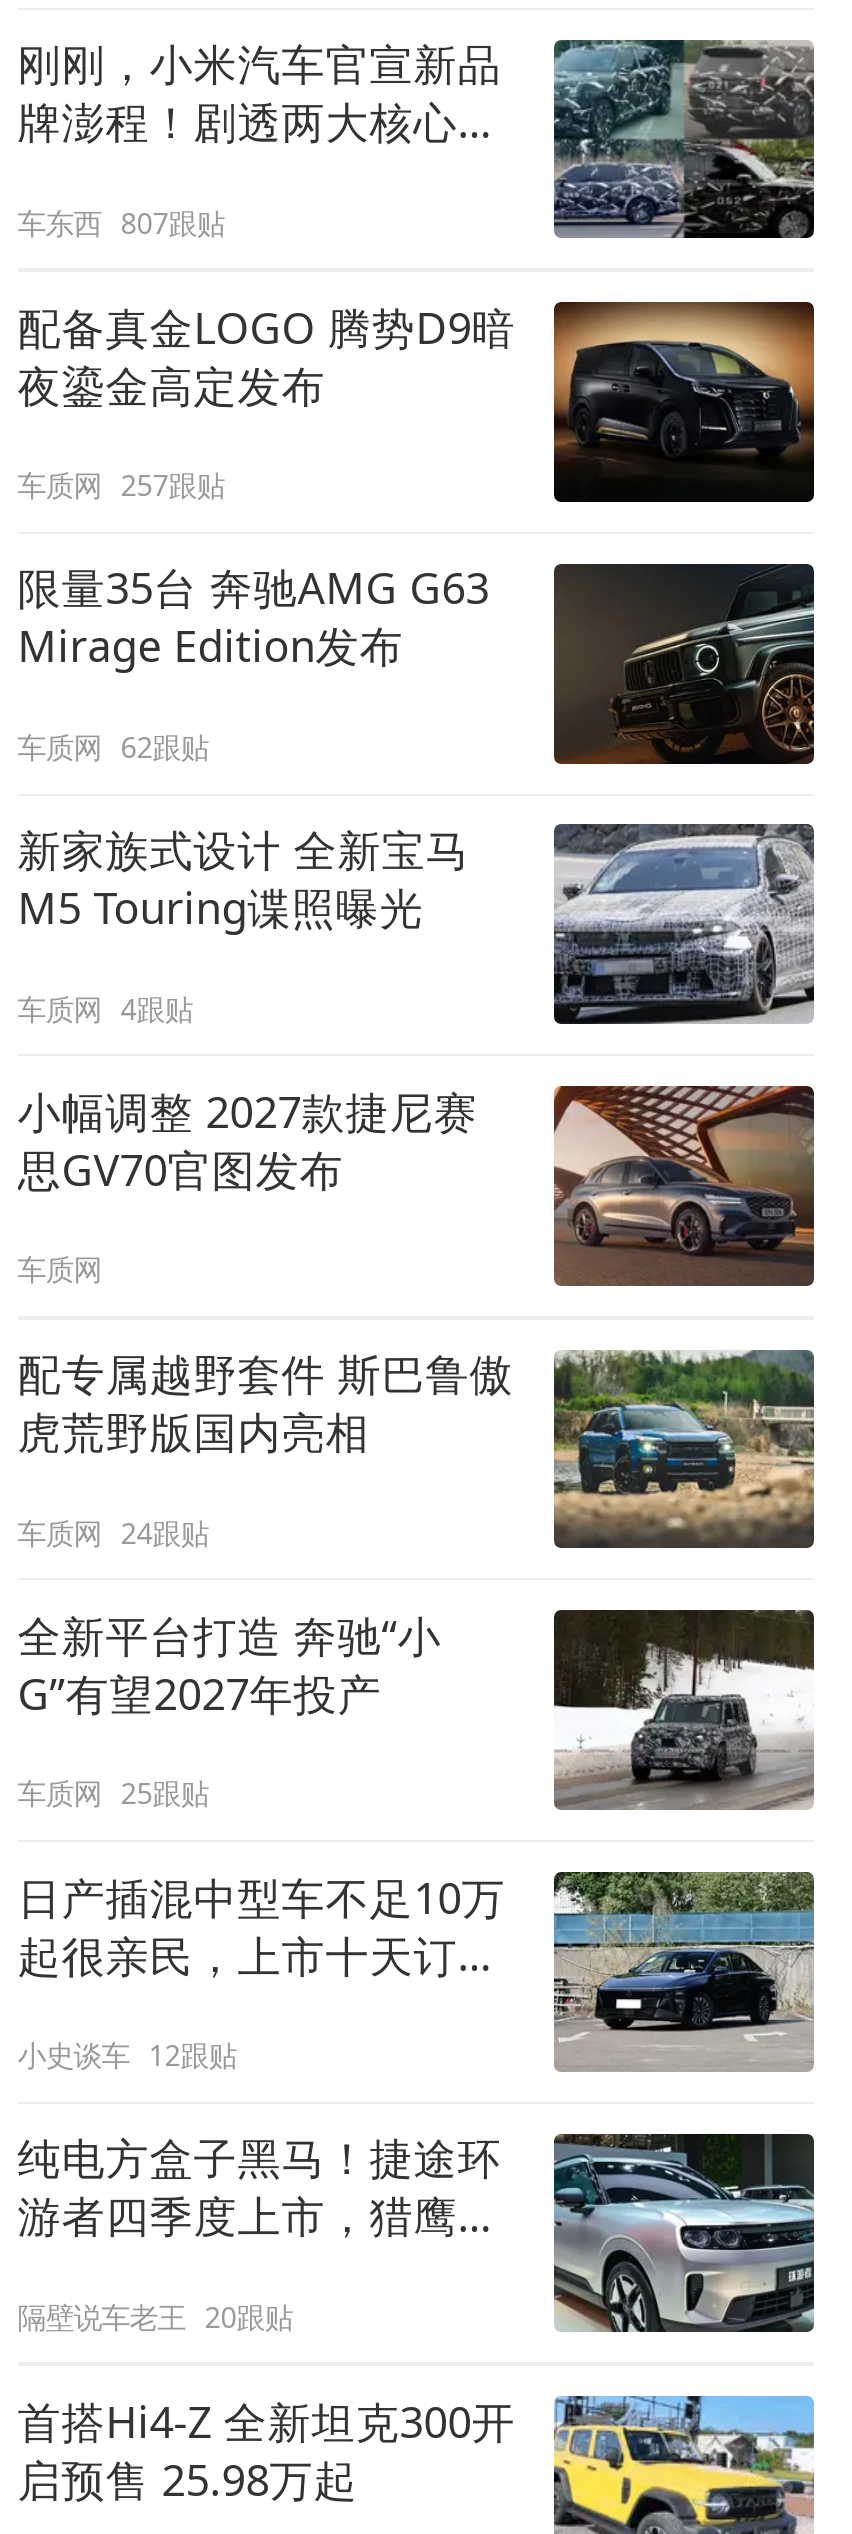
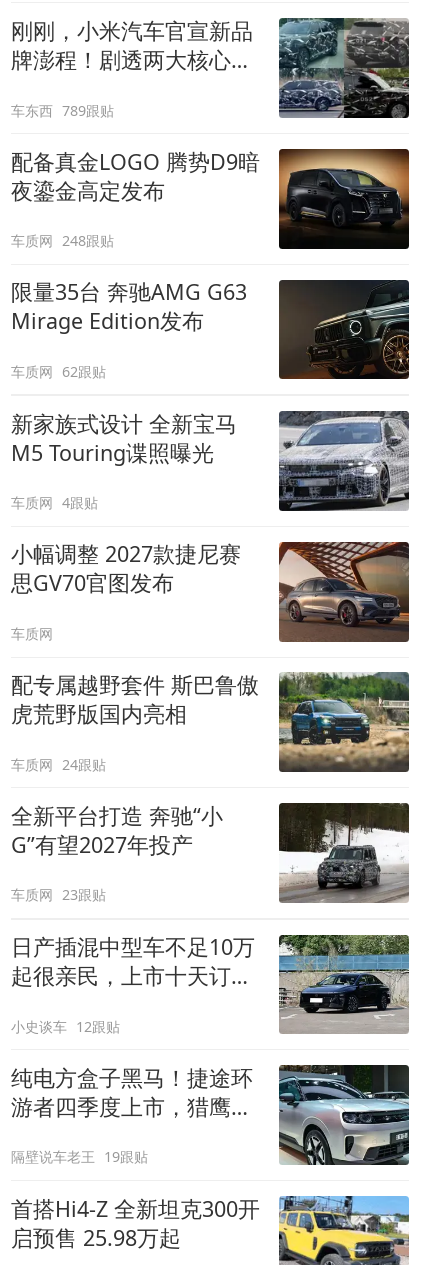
[17,203,225,241] 车东西 807跟贴 -> [11,100,114,119] 车东西 789跟贴
[17,466,225,504] 车质网 257跟贴 -> [11,231,114,250] 车质网 248跟贴
[17,1774,209,1812] 车质网 25跟贴 -> [11,885,106,904] 车质网 23跟贴
[17,2297,293,2335] 隔壁说车老王 20跟贴 -> [11,1147,148,1166] 隔壁说车老王 19跟贴

